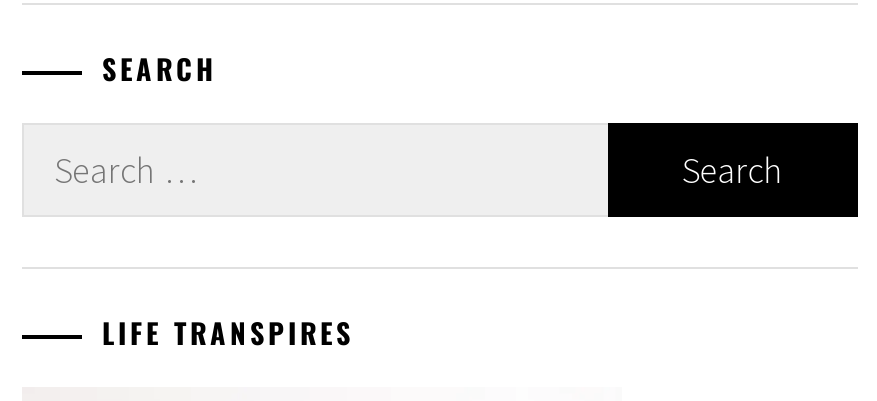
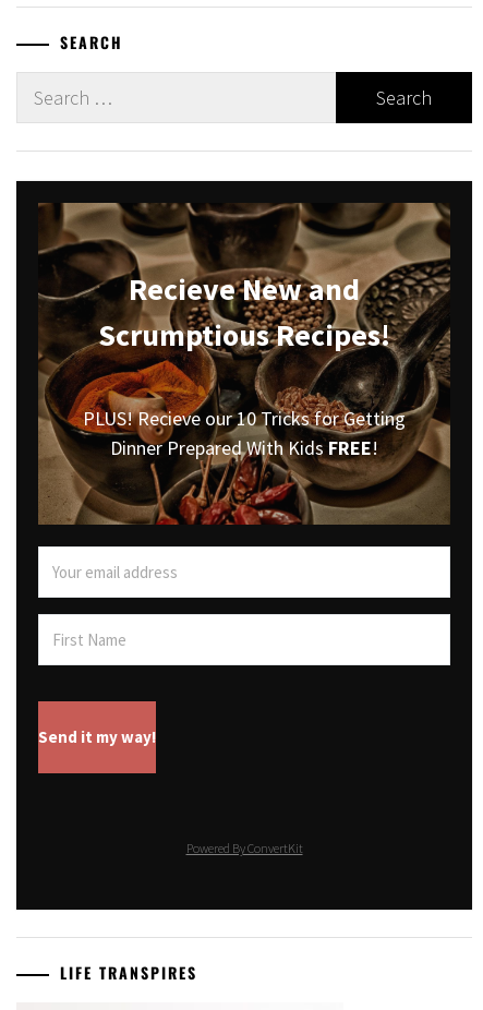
none -> [15,180,473,911] [image] | Recieve New and | Scrumptious Recipes! | PLUS! Recieve our 10 Tricks for Getting | Dinner Prepared With Kids FREE!
none -> [38,727,156,747] Send it my way!
none -> [186,840,303,856] Powered By ConvertKit

